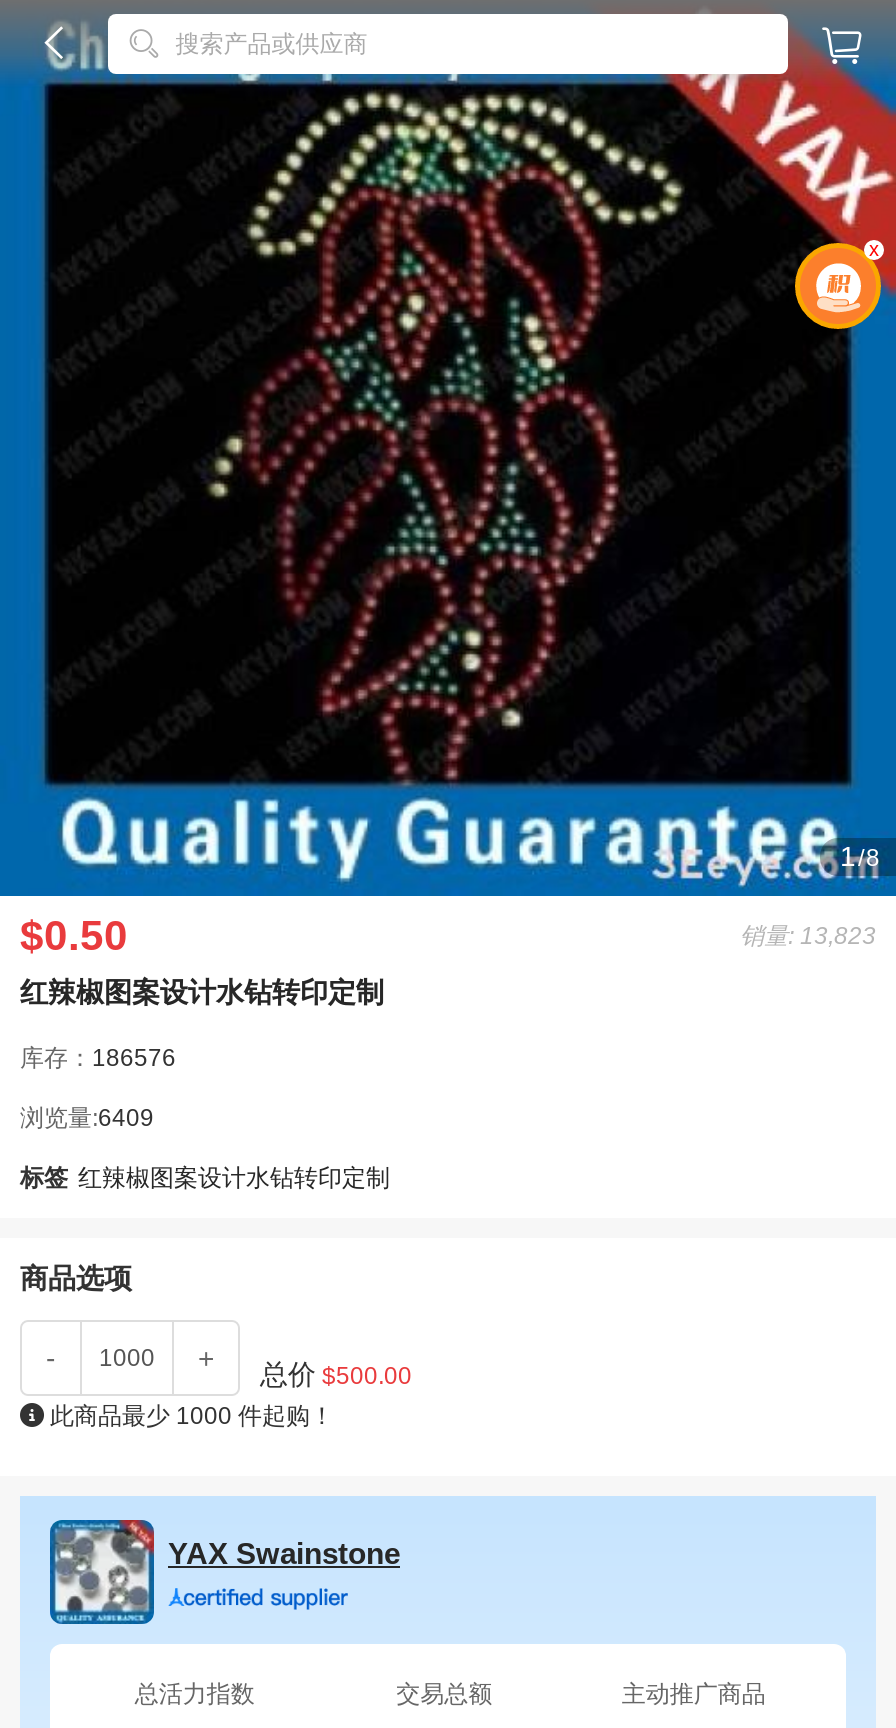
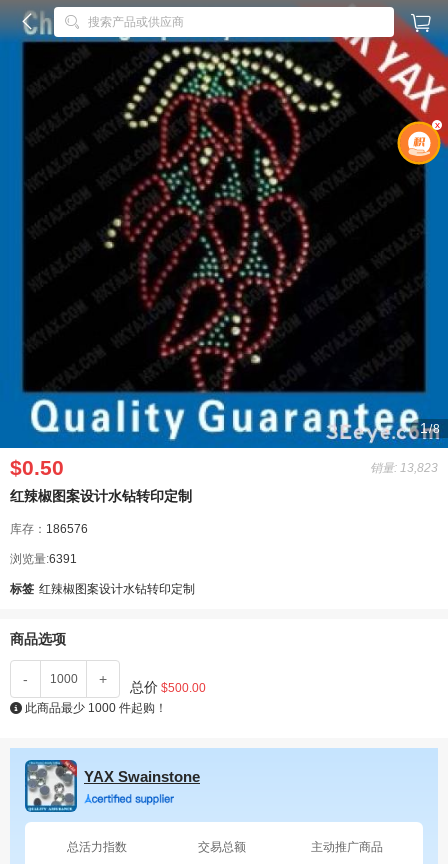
[20,1104,154,1132] 浏览量:6409 -> [10,552,77,566] 浏览量:6391

